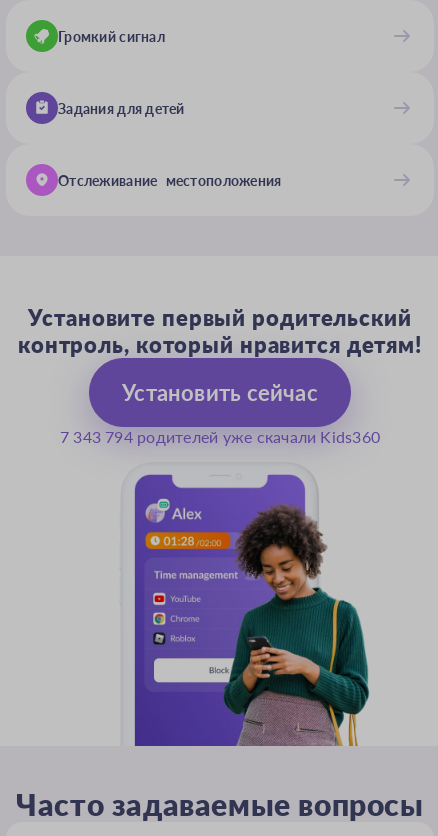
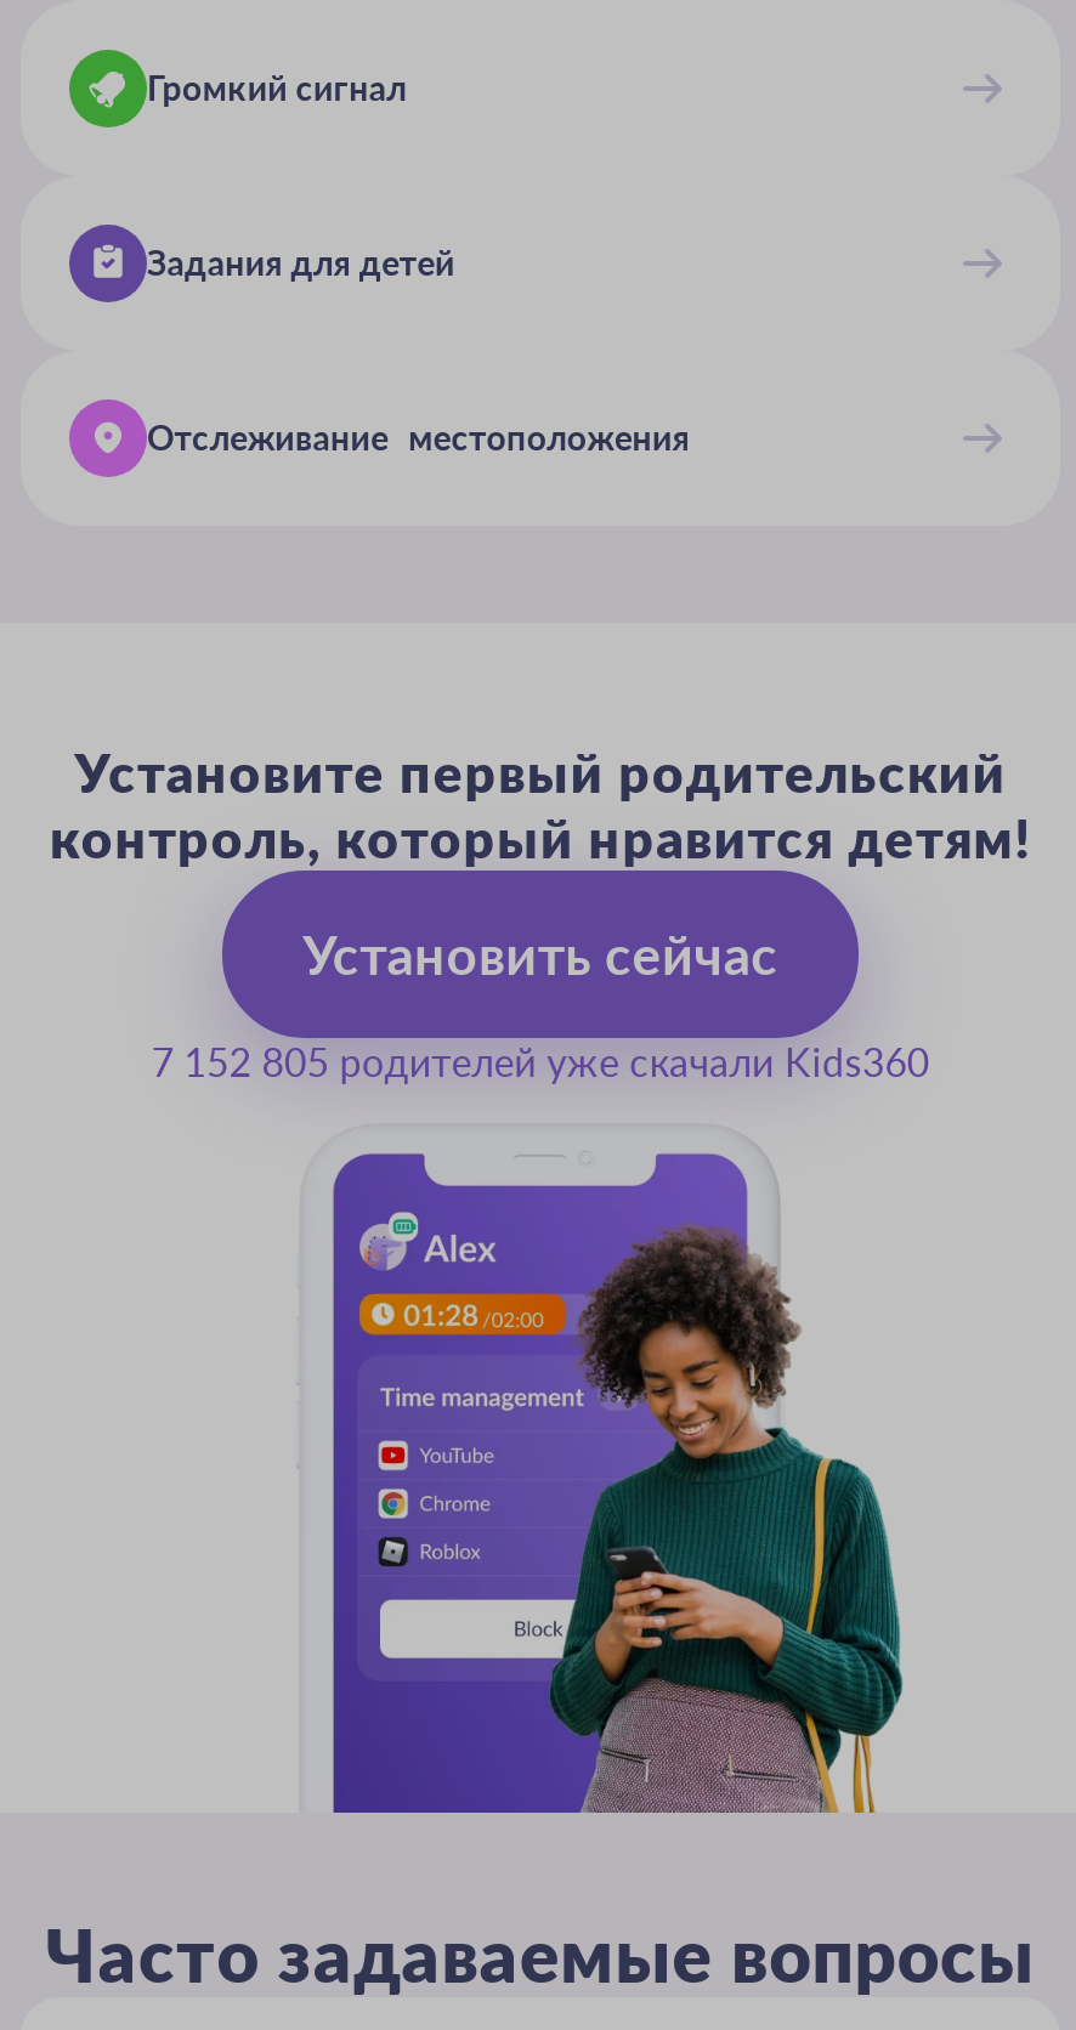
[60,427,380,446] 7 343 794 родителей уже скачали Kids360 -> [151,1038,930,1084] 7 152 805 родителей уже скачали Kids360

